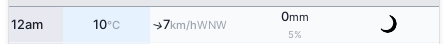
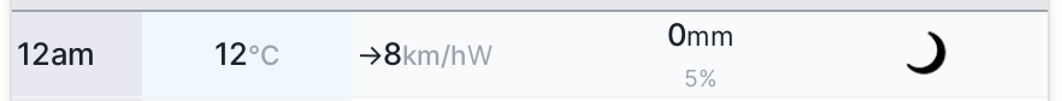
[93,17,120,32] 10°C -> [214,36,279,72] 12°C
[163,17,227,32] 7km/hWNW -> [383,36,494,72] 8km/hW

